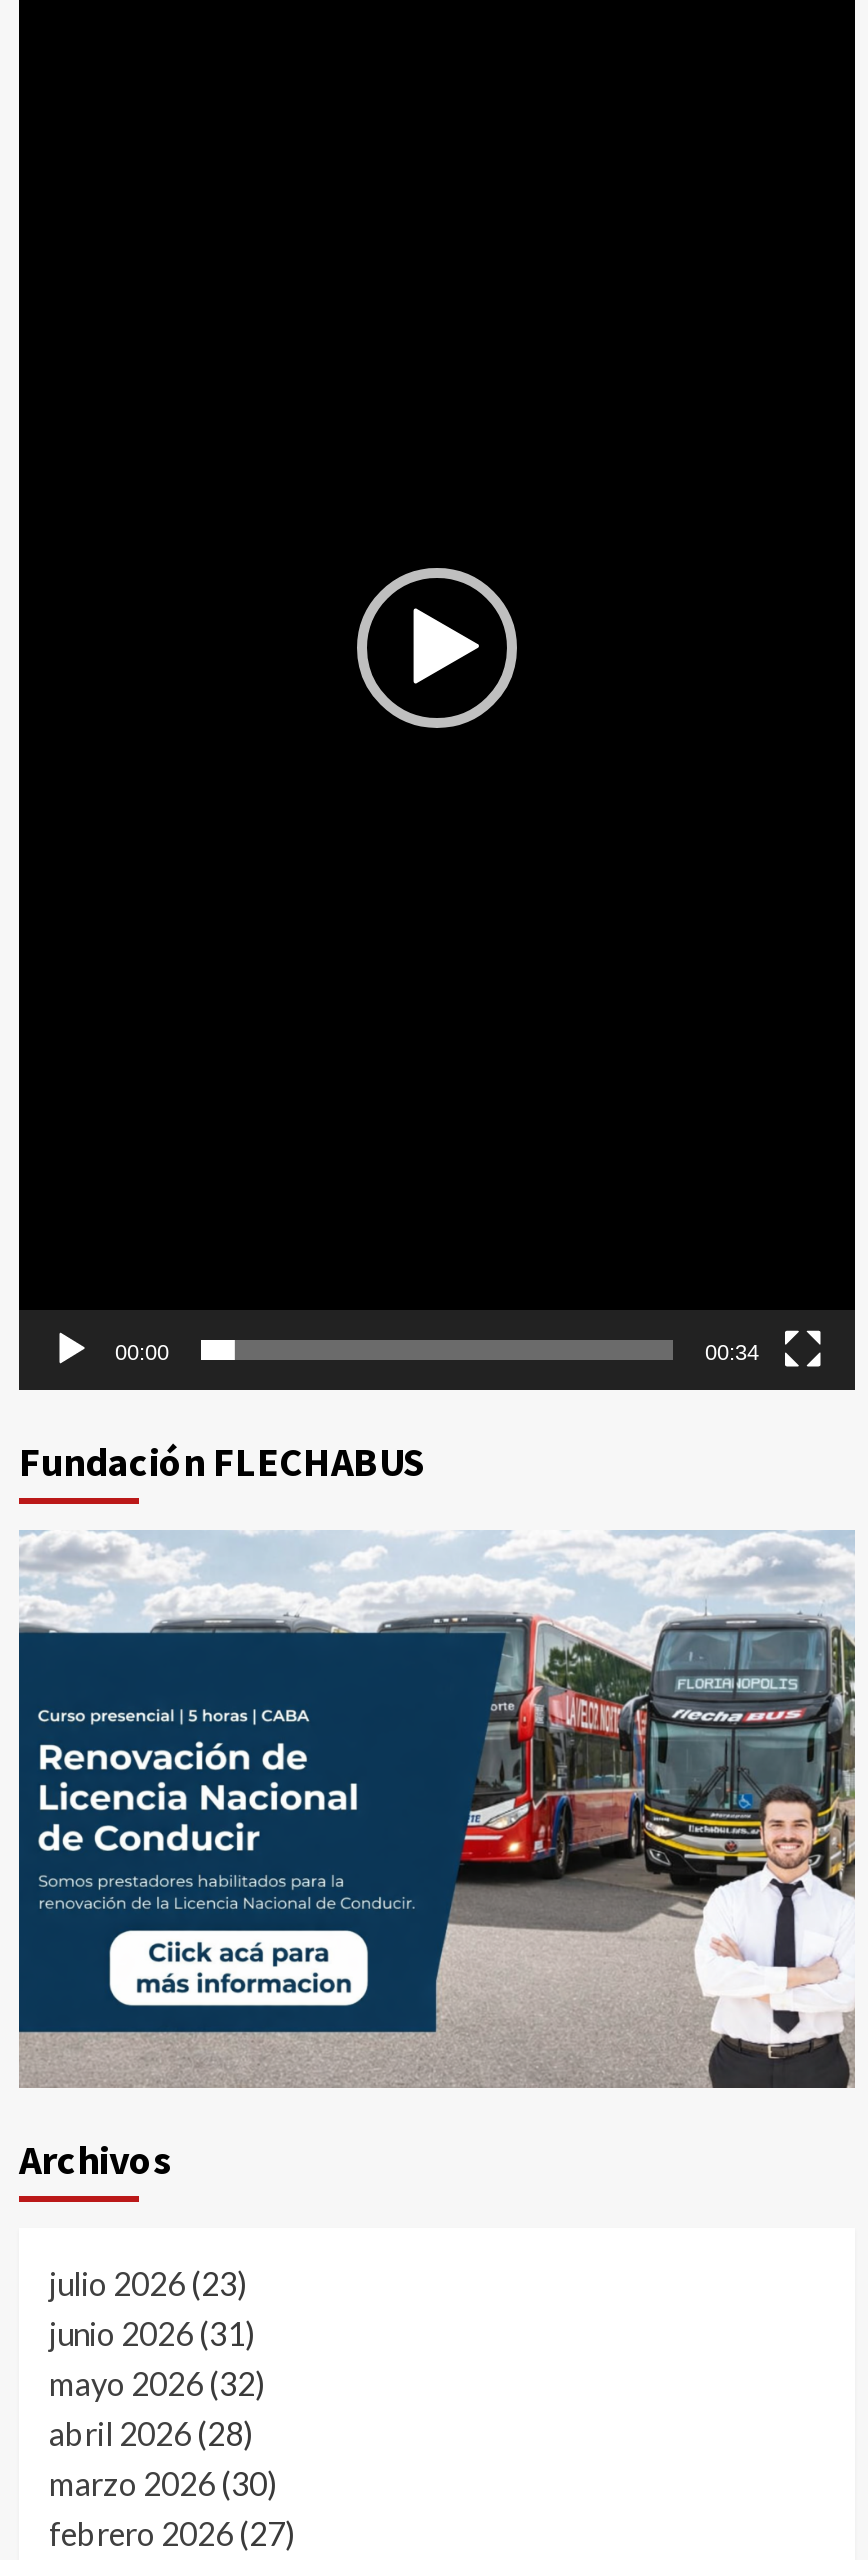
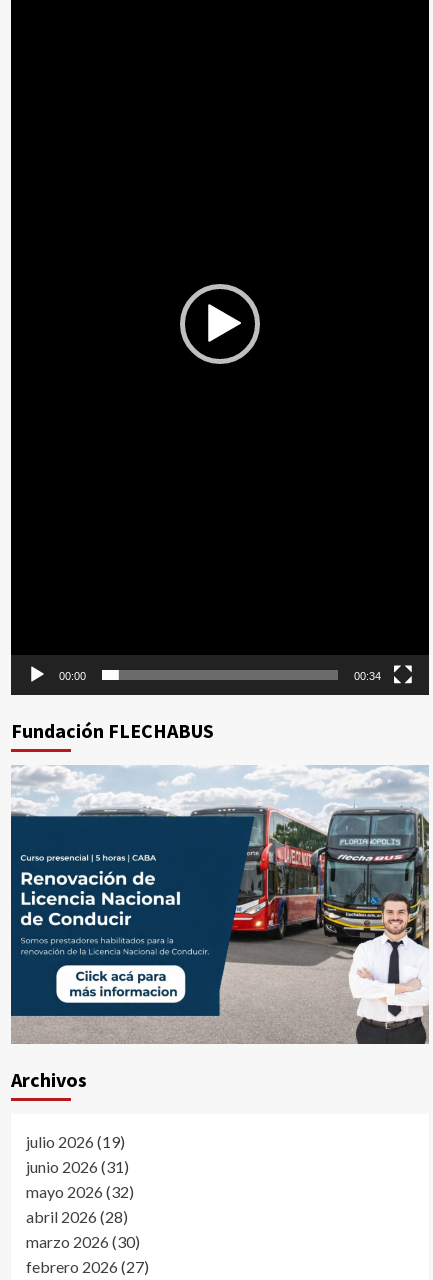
[49,2264,247,2302] julio 2026 (23) -> [26,1132,125,1151] julio 2026 (19)

